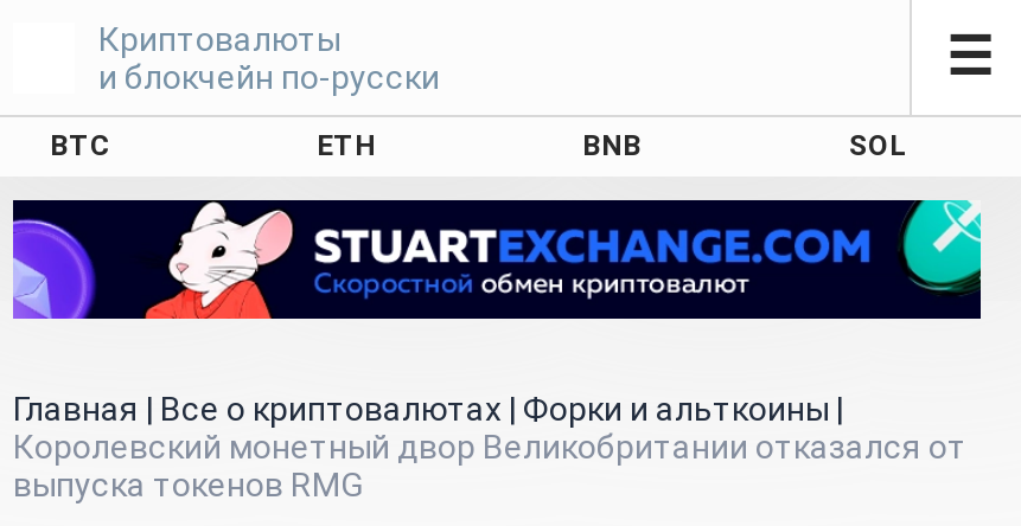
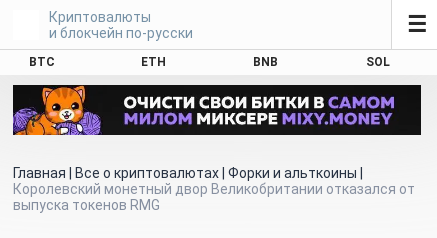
[11,198,983,321] [image] -> [12,84,422,136] [image]

